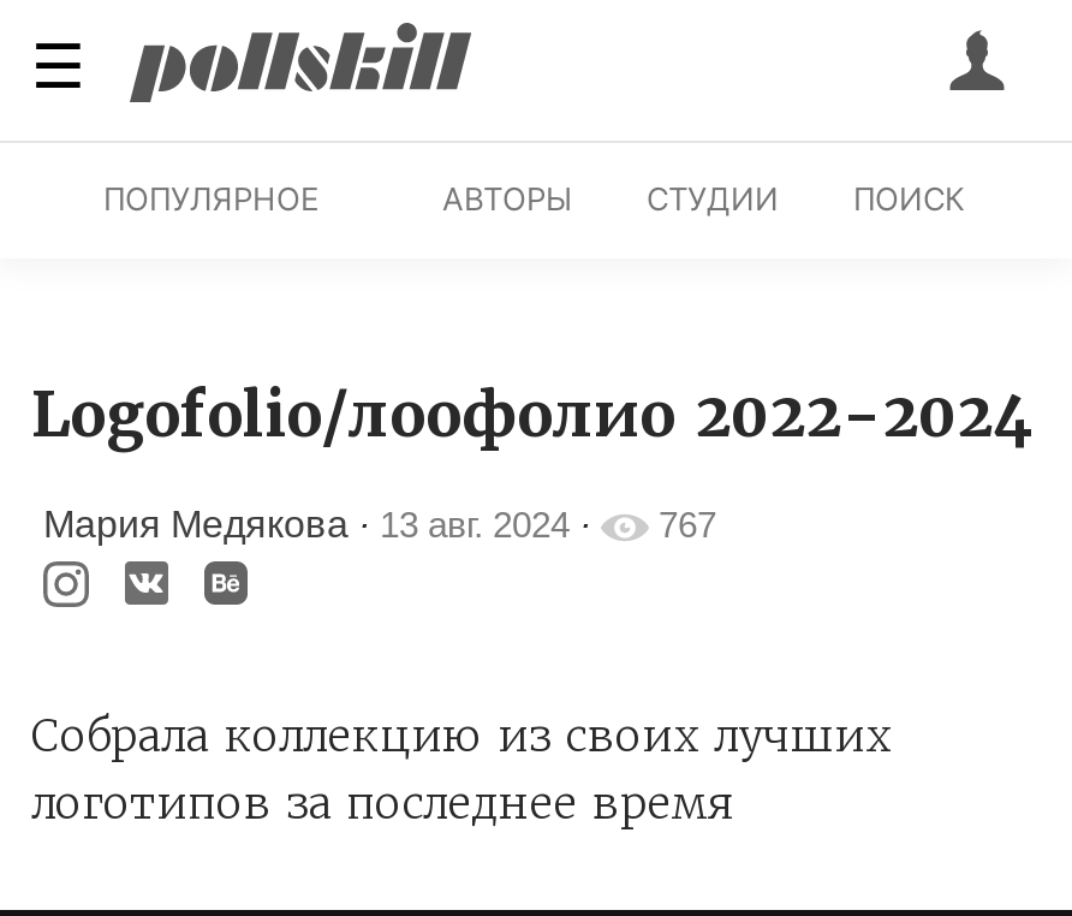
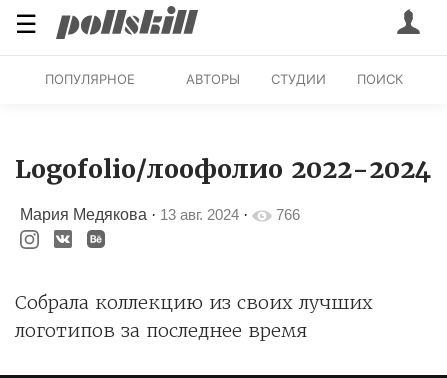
[43,503,716,544] Мария Медякова · 13 авг. 2024 · 767 -> [20,206,300,223] Мария Медякова · 13 авг. 2024 · 766

